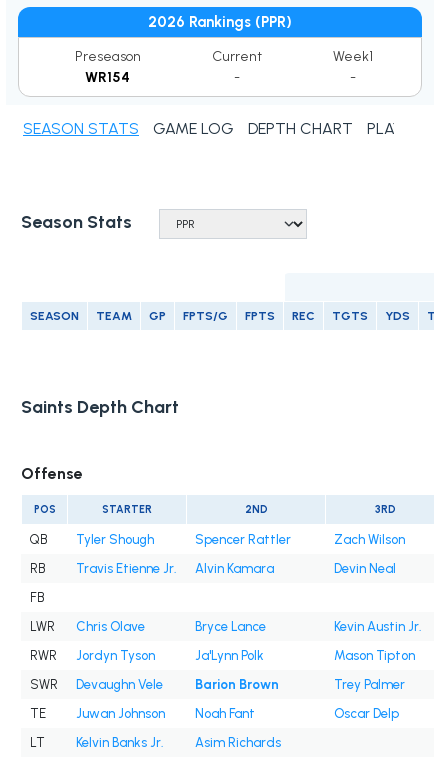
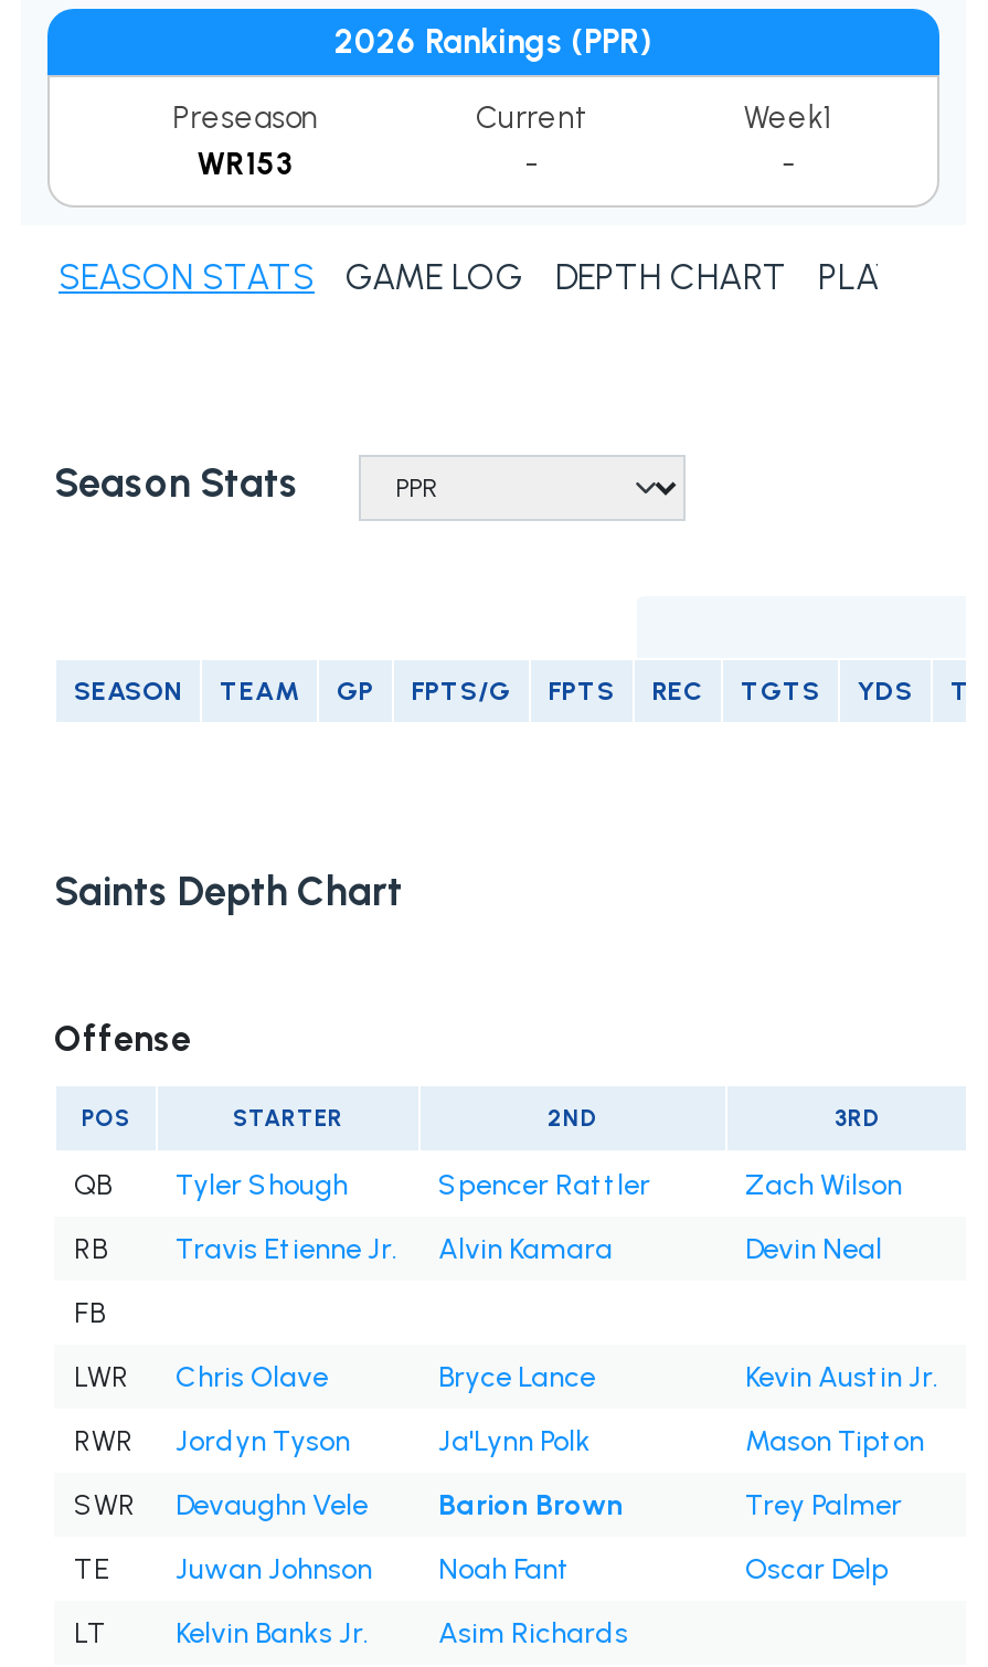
[85,69,130,86] WR154 -> [197,146,294,184] WR153

